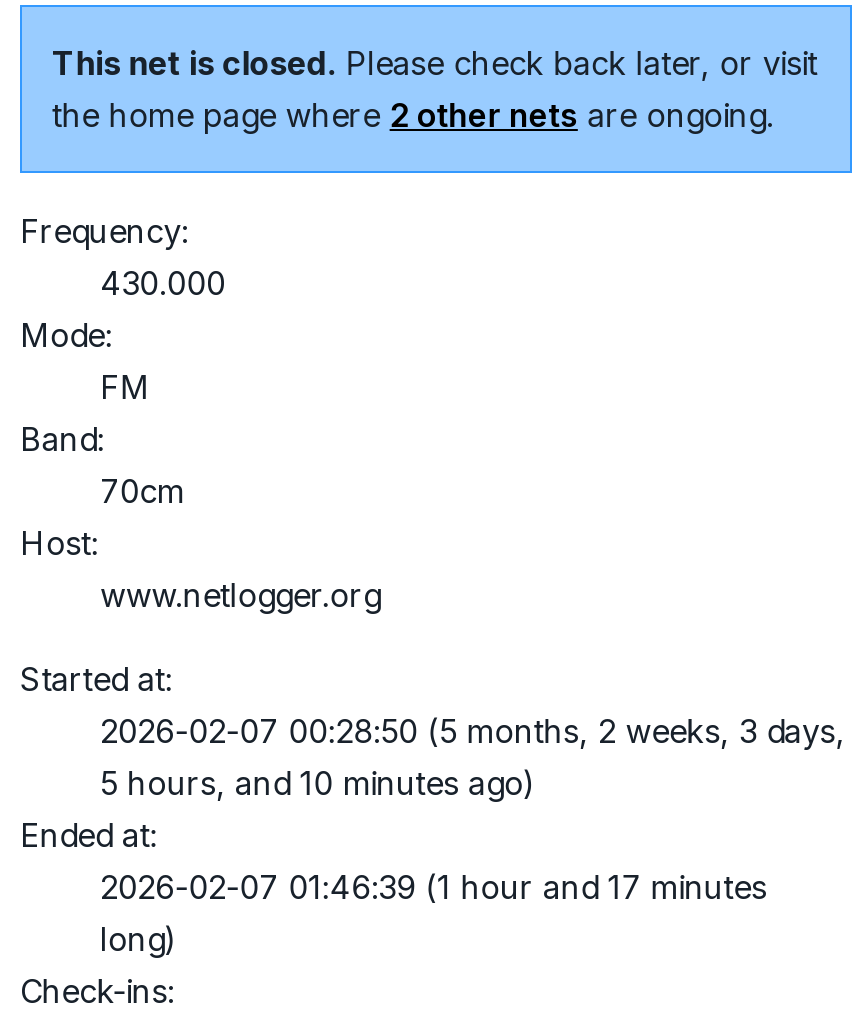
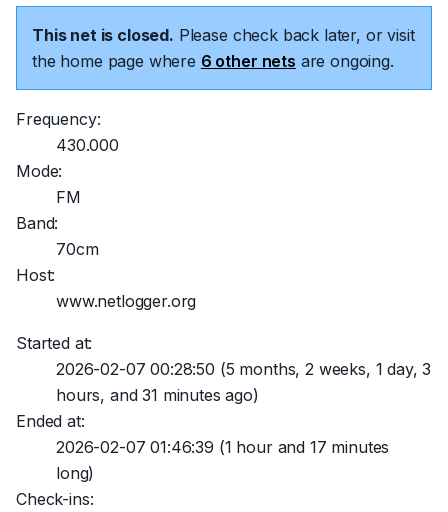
[52,95,774,135] the home page where 2 other nets are ongoing. -> [32,51,394,71] the home page where 6 other nets are ongoing.
[100,711,845,803] 2026-02-07 00:28:50 (5 months, 2 weeks, 3 days, | 5 hours, and 10 minutes ago) -> [56,359,431,405] 2026-02-07 00:28:50 (5 months, 2 weeks, 1 day, 3 | hours, and 31 minutes ago)

